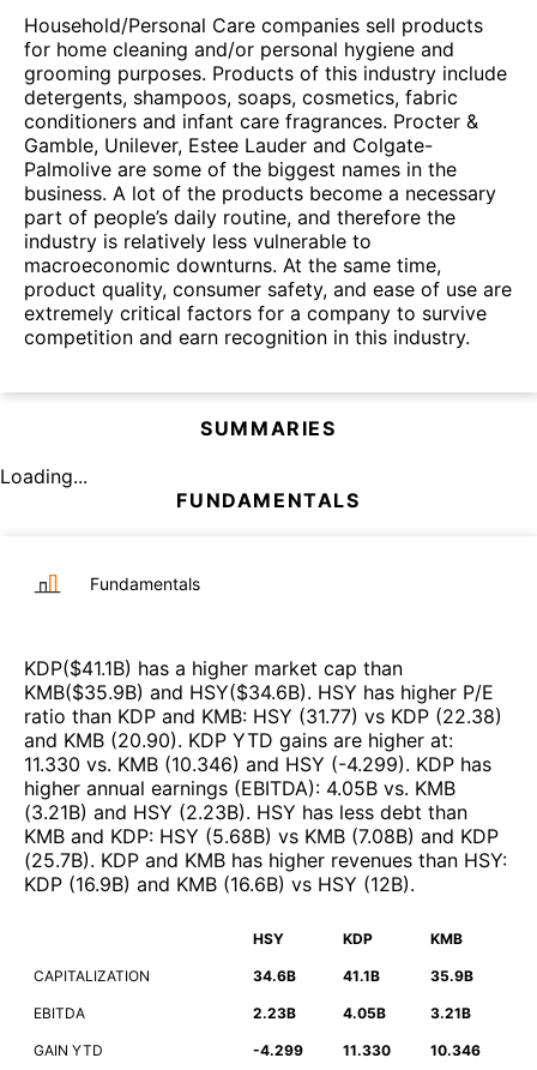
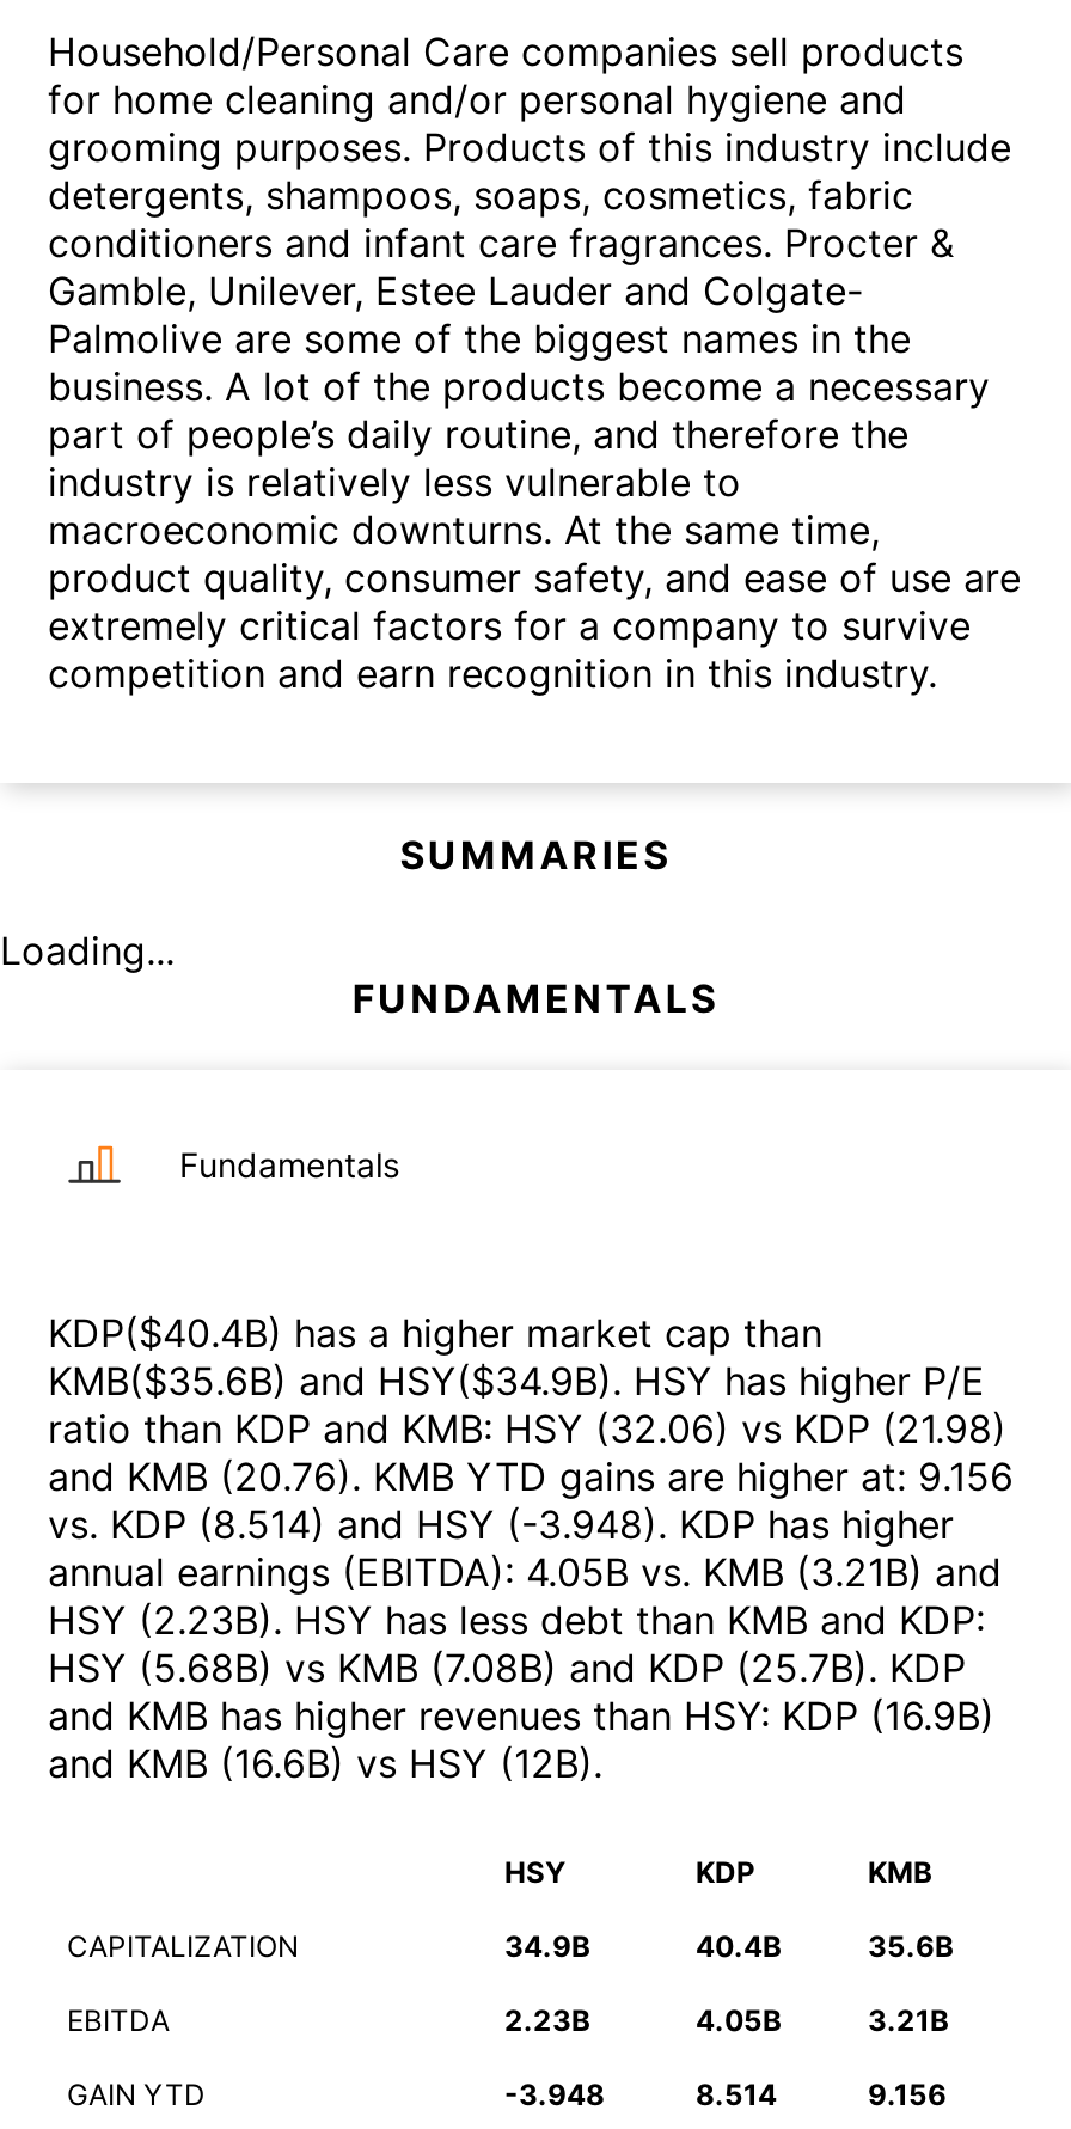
[24,656,507,896] KDP($41.1B) has a higher market cap than | KMB($35.9B) and HSY($34.6B). HSY has higher P/E | ratio than KDP and KMB: HSY (31.77) vs KDP (22.38) | and KMB (20.90). KDP YTD gains are higher at: | 11.330 vs. KMB (10.346) and HSY (-4.299). KDP has | higher annual earnings (EBITDA): 4.05B vs. KMB | (3.21B) and HSY (2.23B). HSY has less debt than | KMB and KDP: HSY (5.68B) vs KMB (7.08B) and KDP | (25.7B). KDP and KMB has higher revenues than HSY: | KDP (16.9B) and KMB (16.6B) vs HSY (12B). -> [48,1309,1014,1788] KDP($40.4B) has a higher market cap than | KMB($35.6B) and HSY($34.9B). HSY has higher P/E | ratio than KDP and KMB: HSY (32.06) vs KDP (21.98) | and KMB (20.76). KMB YTD gains are higher at: 9.156 | vs. KDP (8.514) and HSY (-3.948). KDP has higher | annual earnings (EBITDA): 4.05B vs. KMB (3.21B) and | HSY (2.23B). HSY has less debt than KMB and KDP: | HSY (5.68B) vs KMB (7.08B) and KDP (25.7B). KDP | and KMB has higher revenues than HSY: KDP (16.9B) | and KMB (16.6B) vs HSY (12B).
[253,967,473,985] 34.6B | 41.1B | 35.9B -> [504,1929,954,1965] 34.9B | 40.4B | 35.6B
[253,1041,303,1059] -4.299 -> [504,2077,605,2113] -3.948
[343,1041,391,1059] 11.330 -> [696,2077,777,2113] 8.514
[430,1041,481,1059] 10.346 -> [868,2077,947,2113] 9.156

